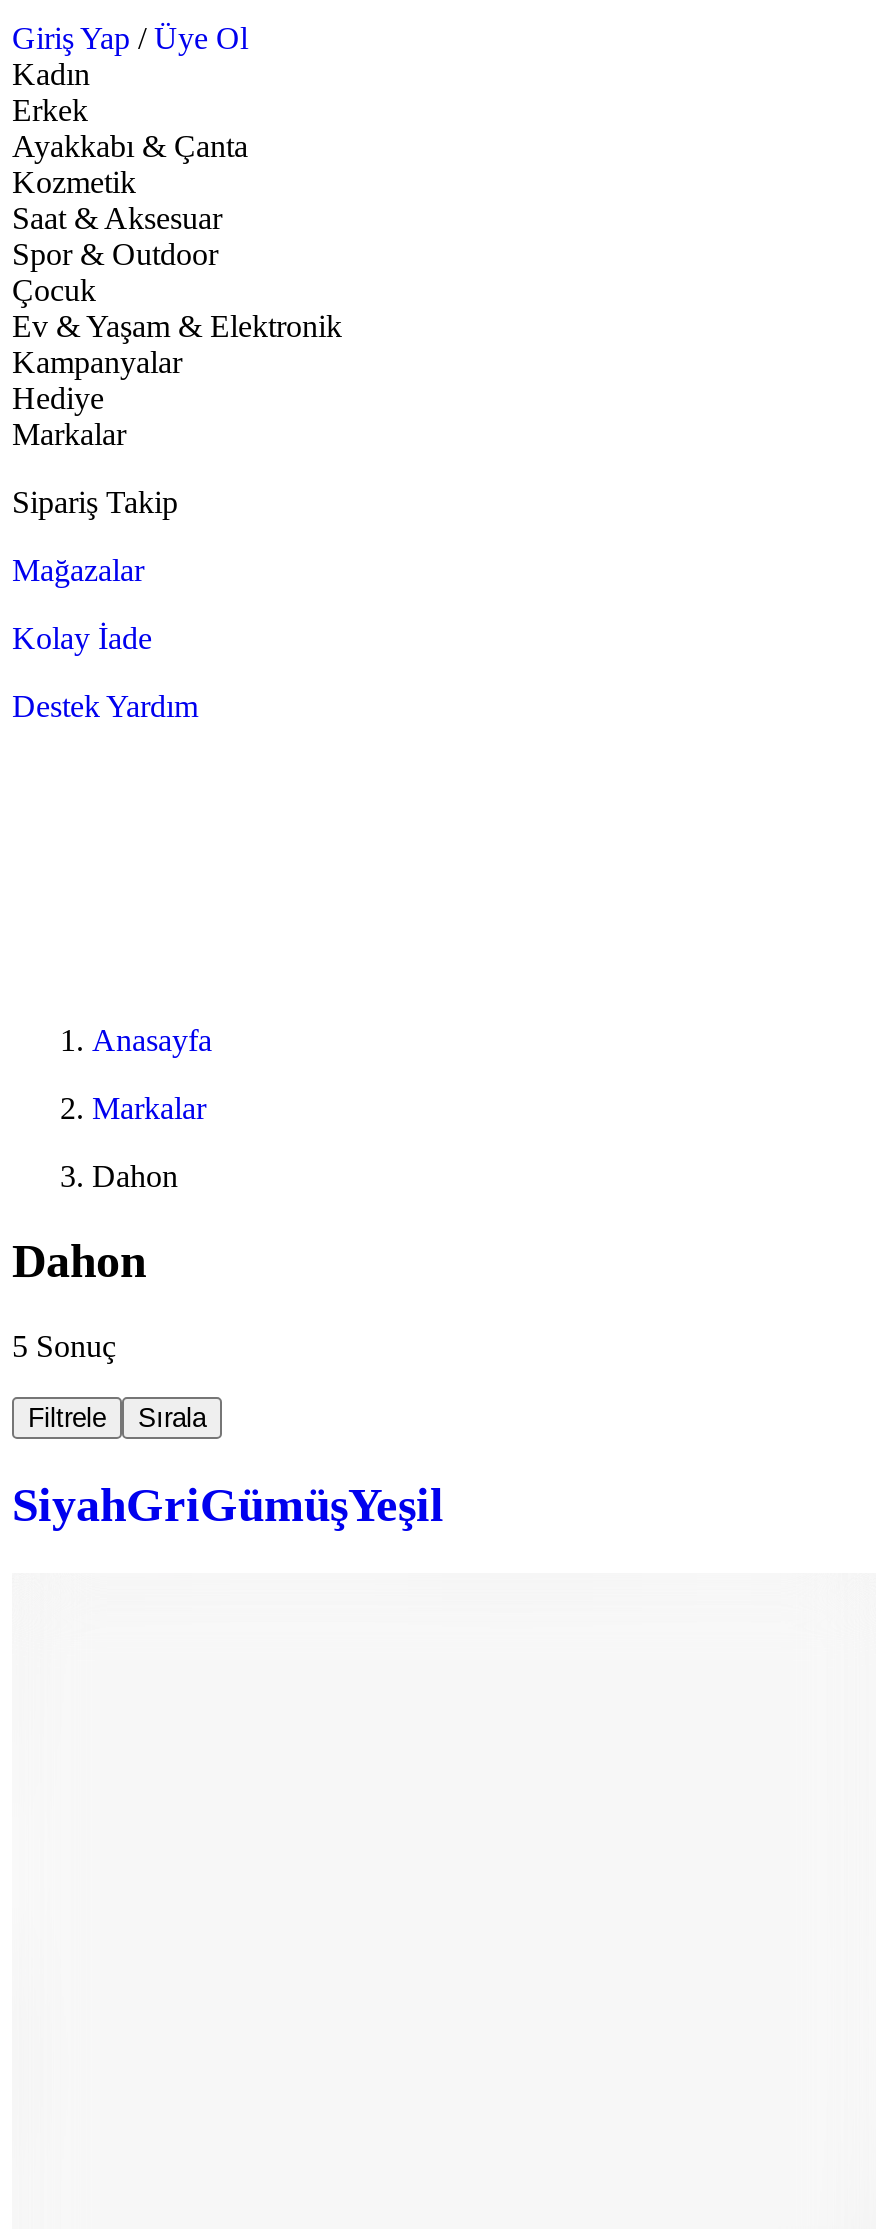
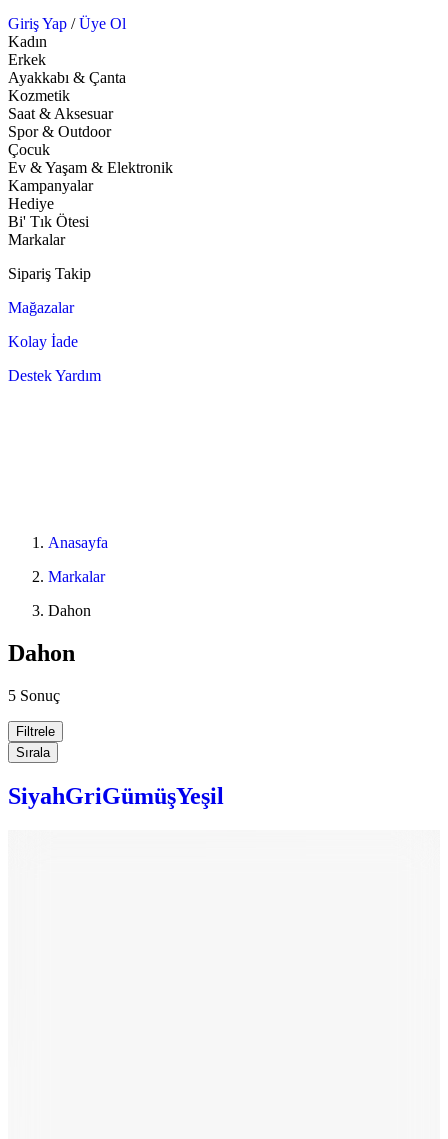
none -> [8,213,89,230] Bi' Tık Ötesi

